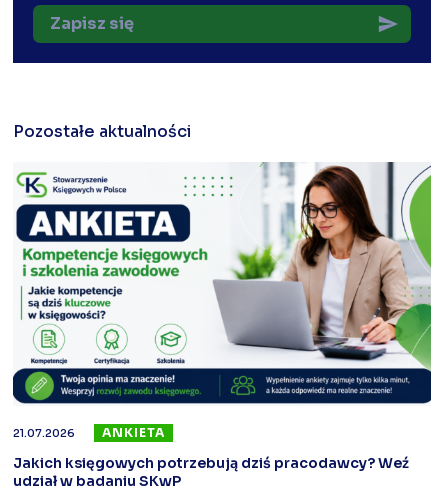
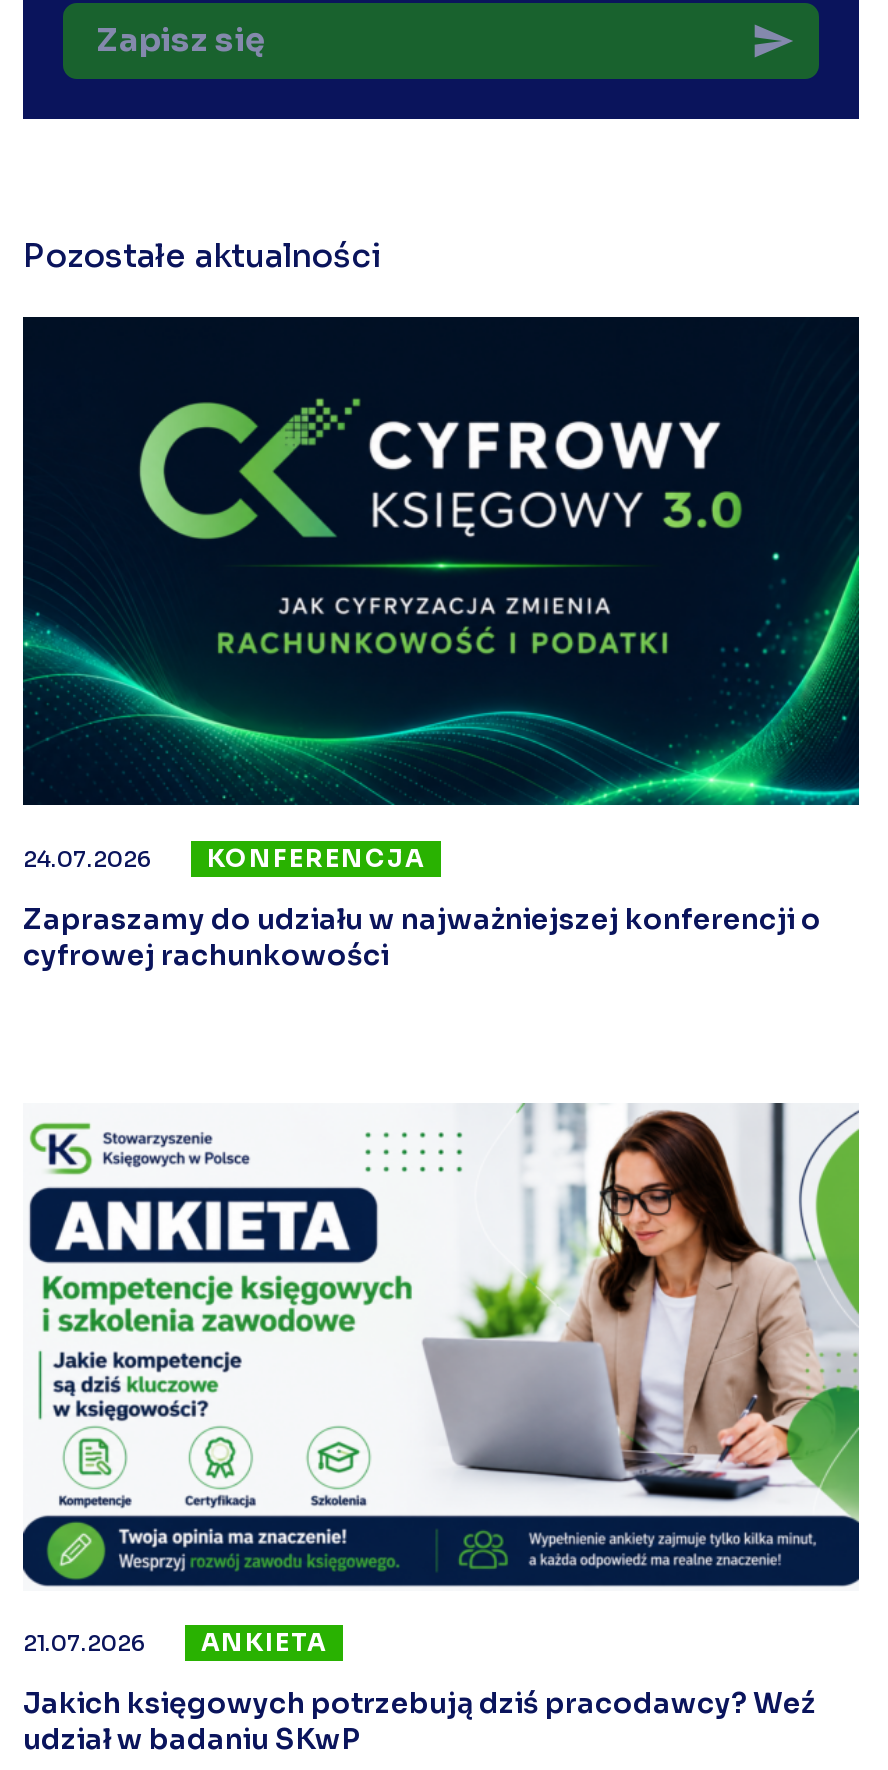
none -> [21,315,861,973] [image] | 24.07.2026 | KONFERENCJA | Zapraszamy do udziału w najważniejszej konferencji o | cyfrowej rachunkowości

